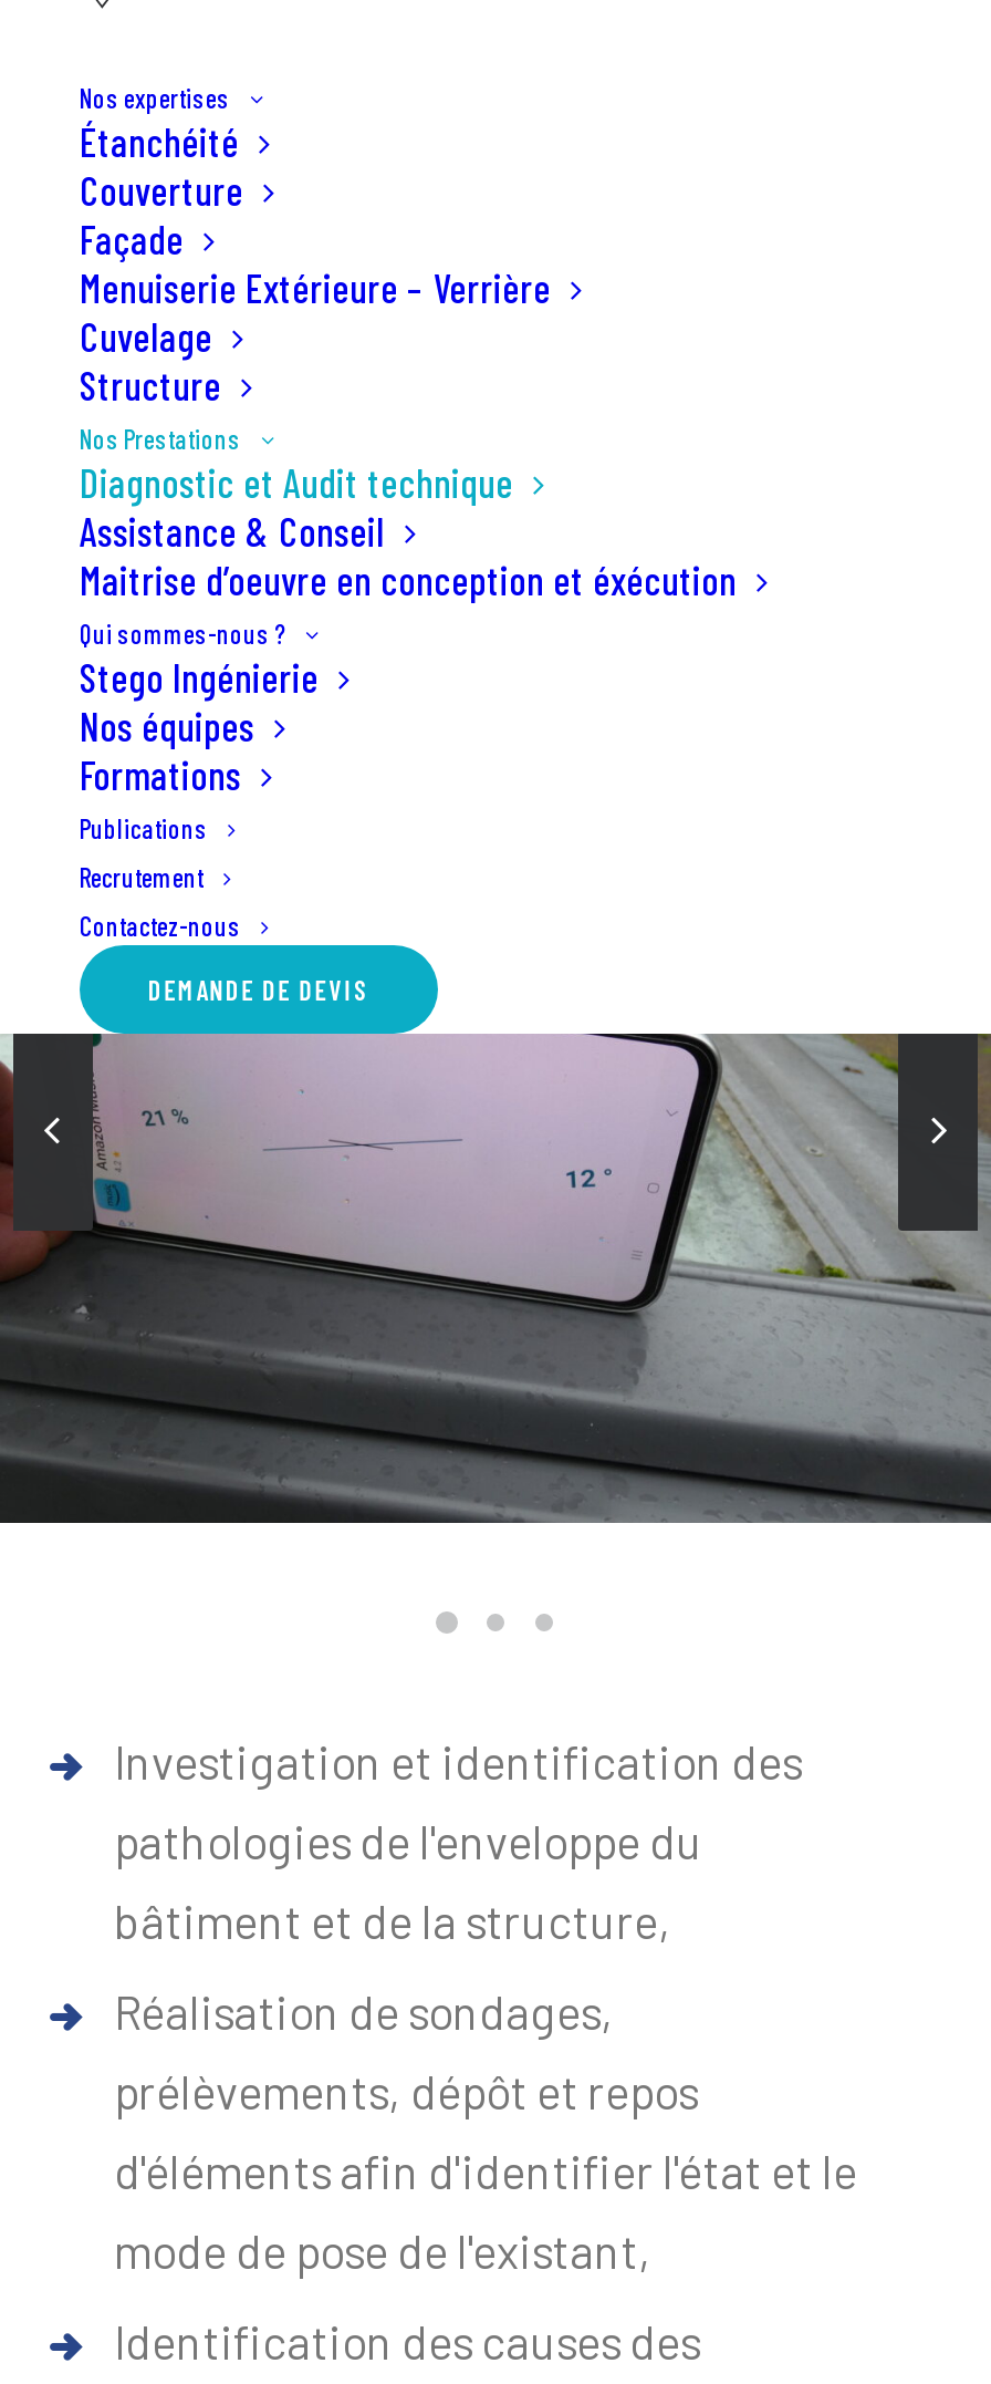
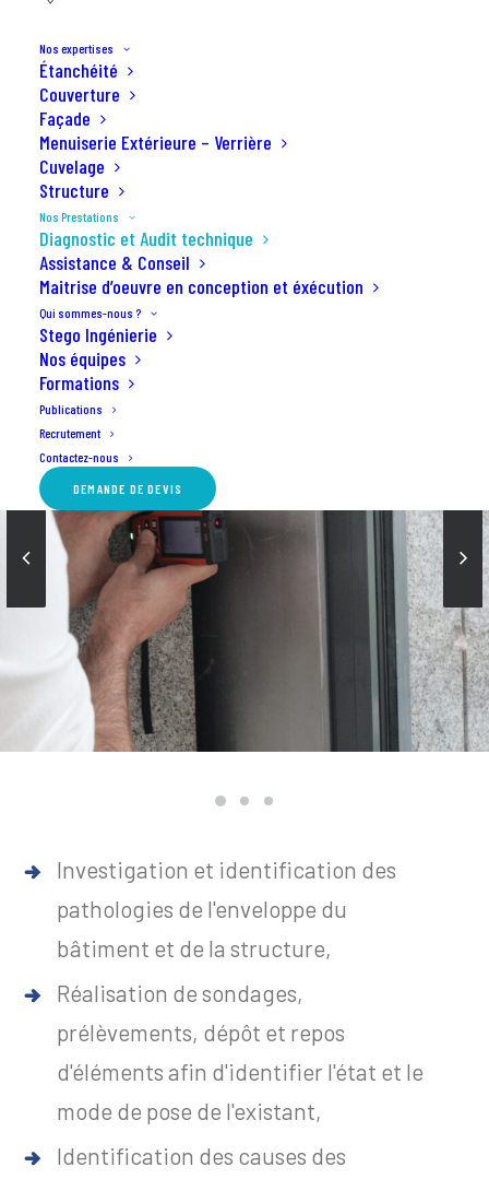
[7,1032,984,1525] [image] -> [3,509,486,753] [image]

